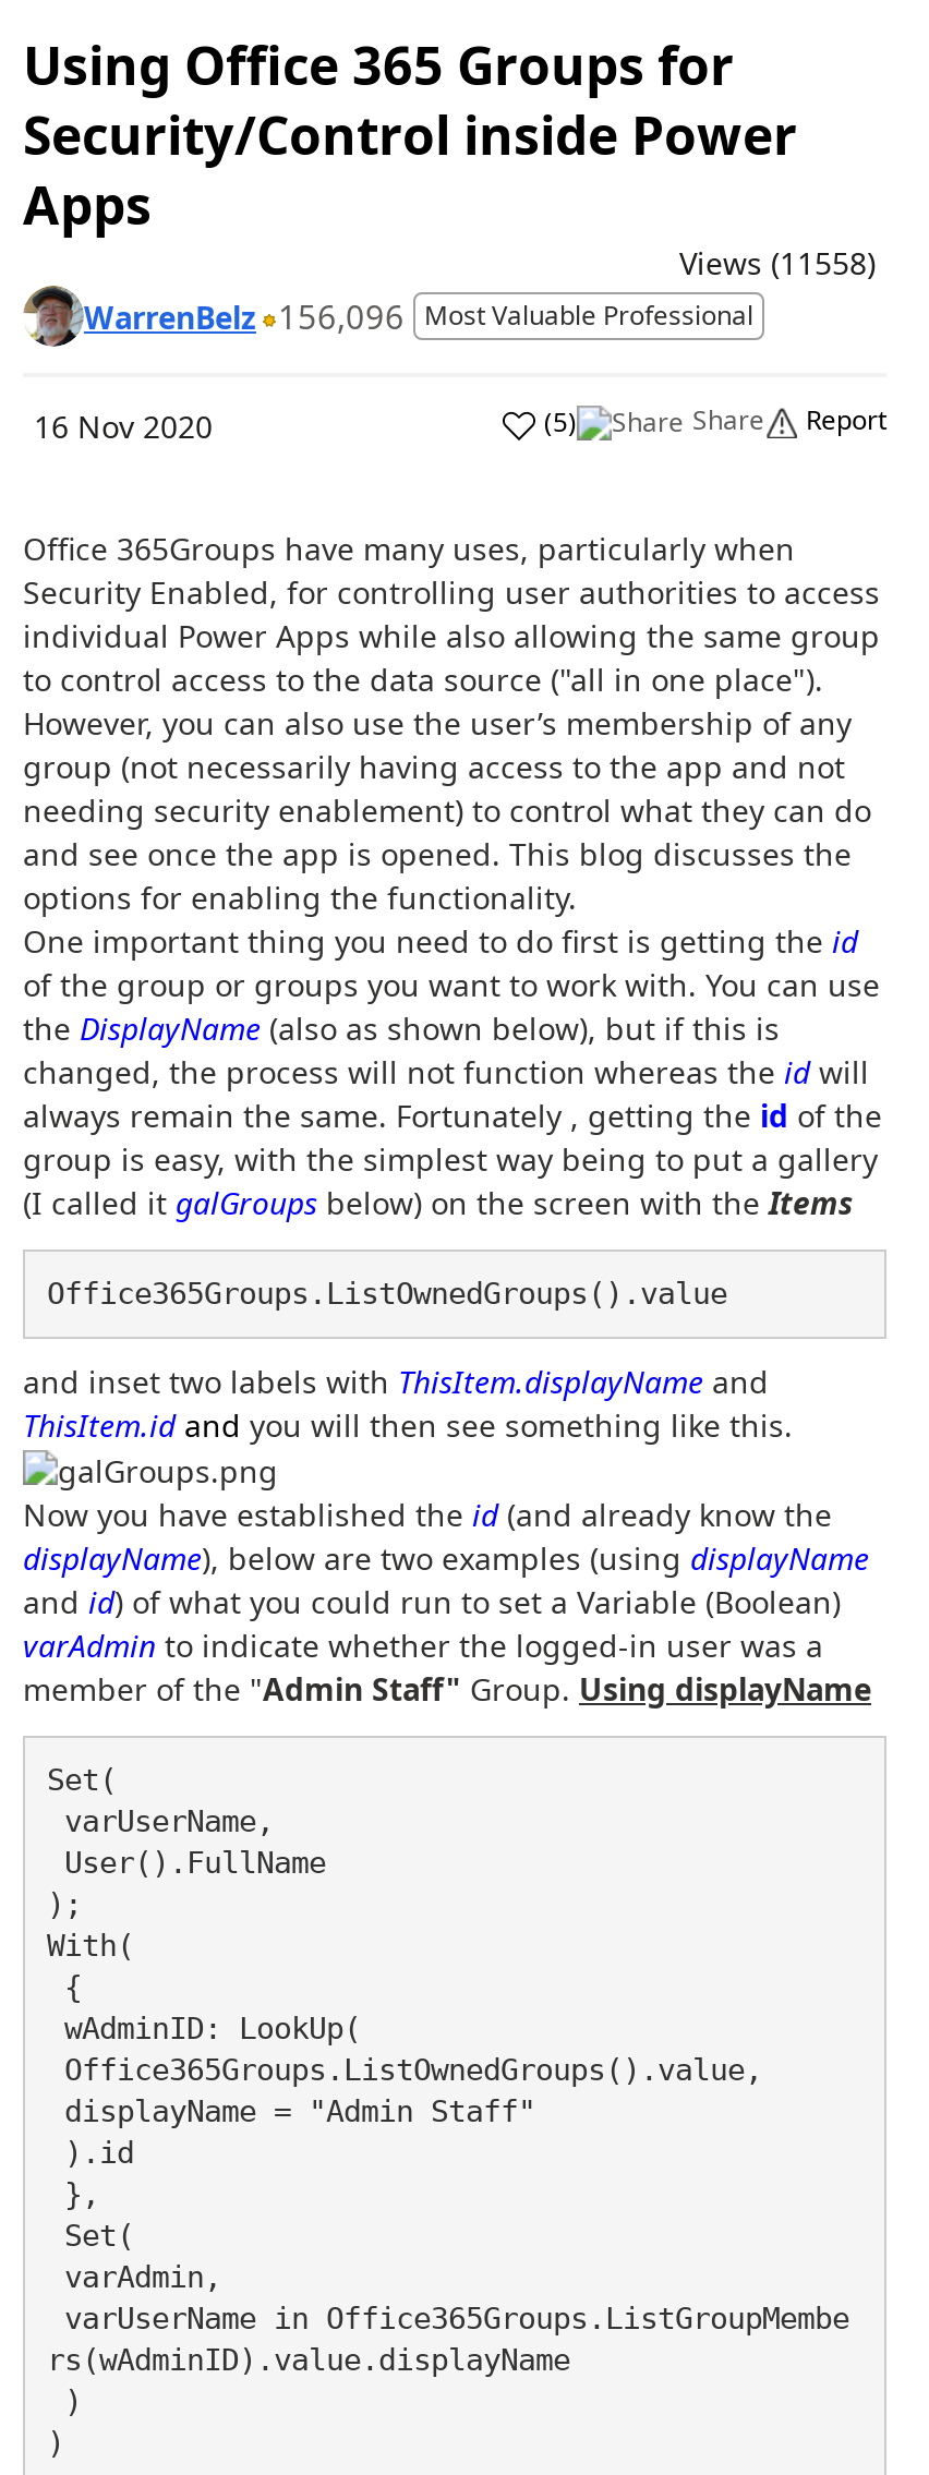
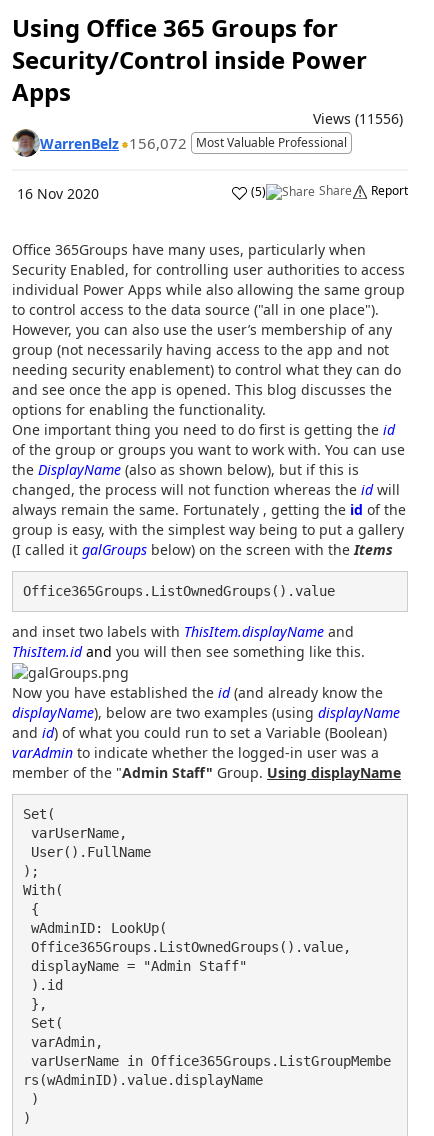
[679,242,876,283] Views (11558) -> [313,109,403,128] Views (11556)
[84,293,753,337] WarrenBelz 156,096 Most Valuable Professional -> [40,132,347,152] WarrenBelz 156,072 Most Valuable Professional

